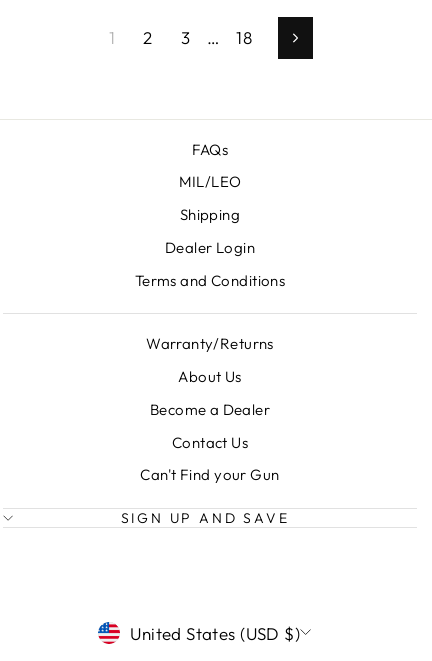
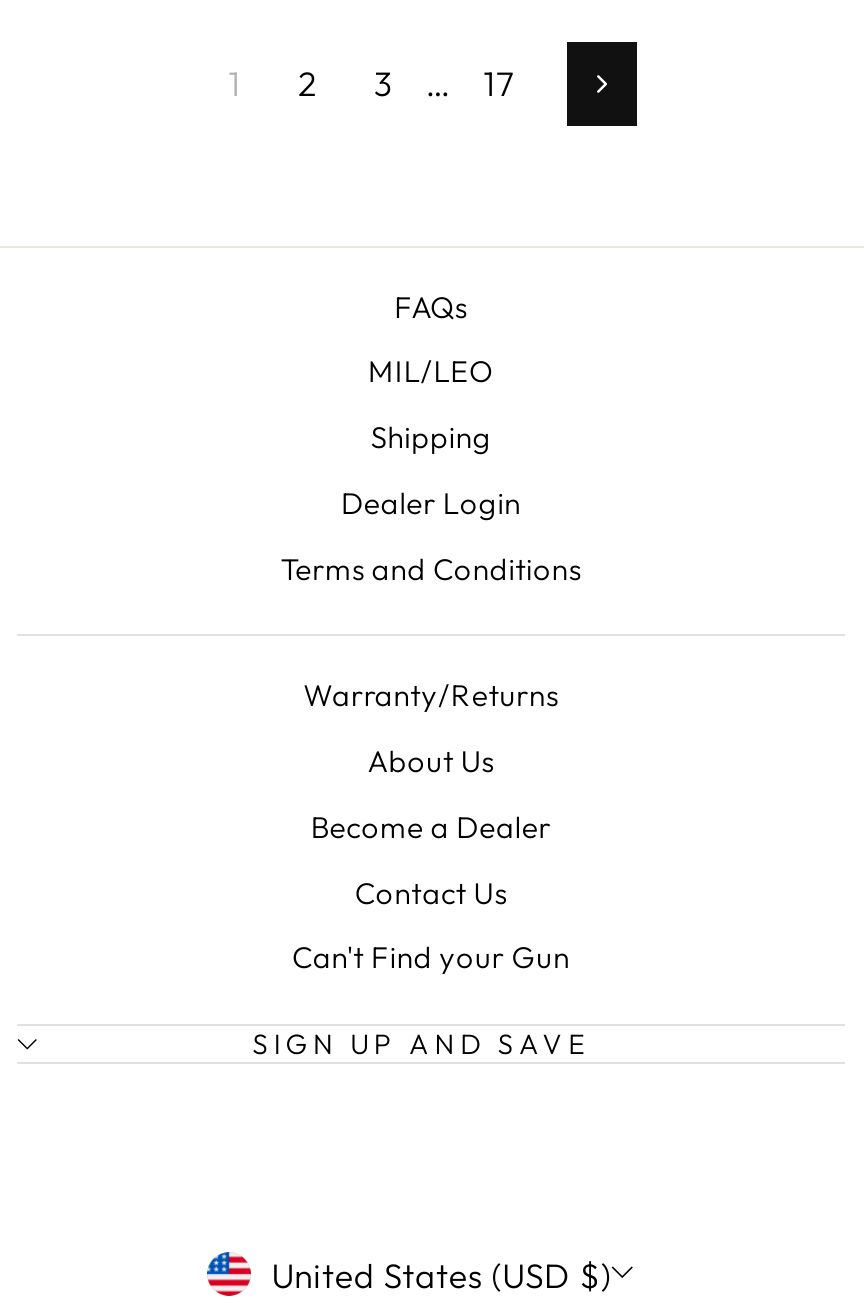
[236,27,252,48] 18 -> [483,62,515,104] 17

